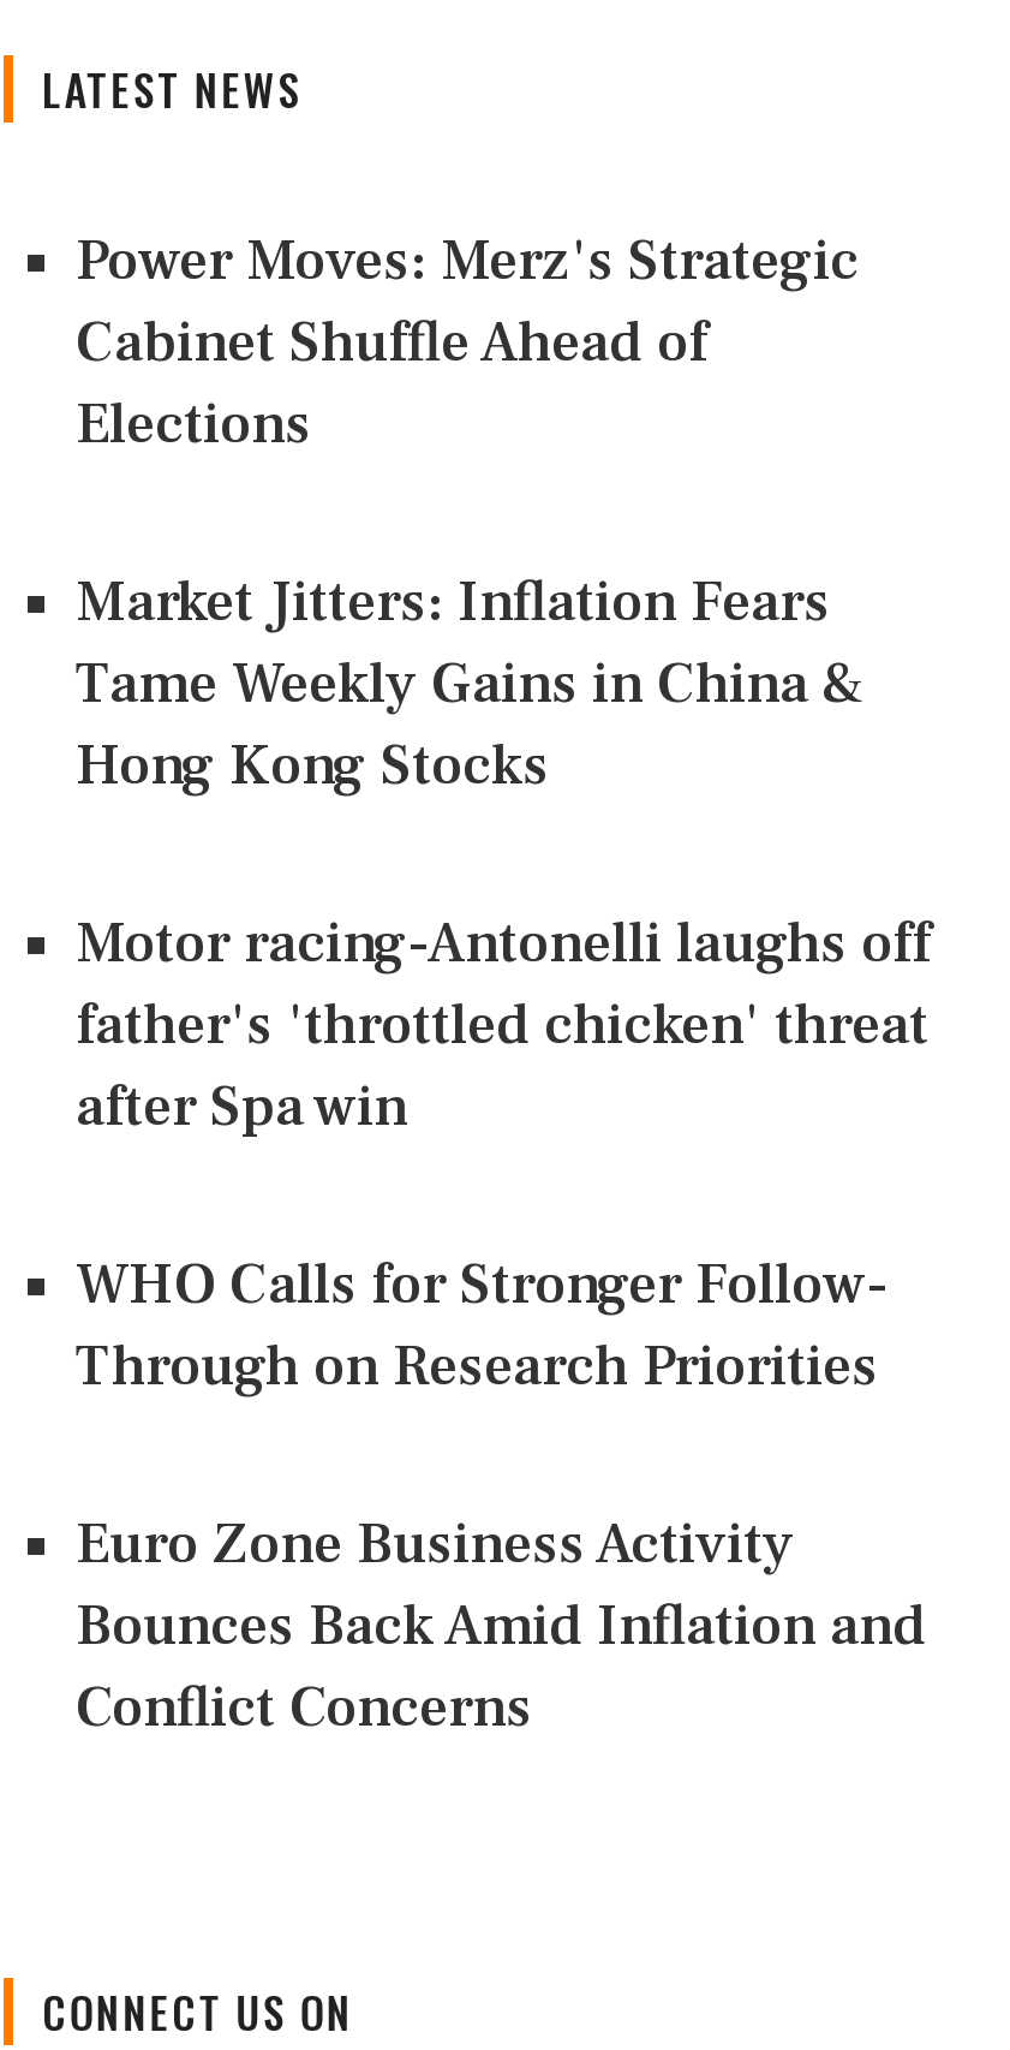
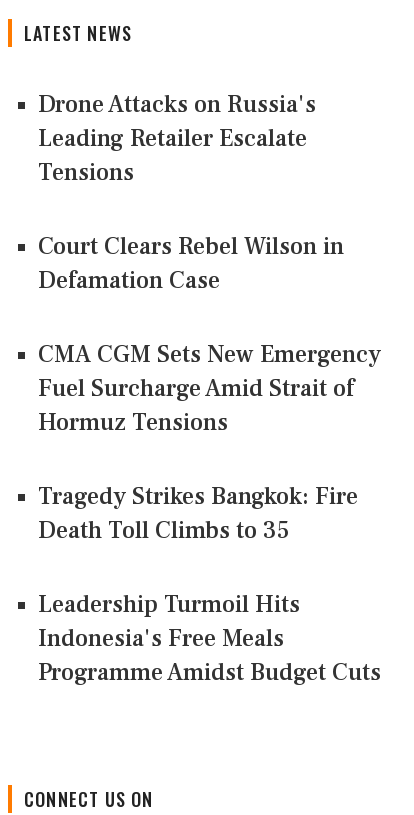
[76,224,859,462] Power Moves: Merz's Strategic | Cabinet Shuffle Ahead of | Elections -> [38,89,316,188] Drone Attacks on Russia's | Leading Retailer Escalate | Tensions
[76,565,866,803] Market Jitters: Inflation Fears | Tame Weekly Gains in China & | Hong Kong Stocks -> [38,231,344,296] Court Clears Rebel Wilson in | Defamation Case
[76,907,931,1144] Motor racing-Antonelli laughs off | father's 'throttled chicken' threat | after Spa win -> [38,339,381,438] CMA CGM Sets New Emergency | Fuel Surcharge Amid Strait of | Hormuz Tensions
[76,1248,885,1404] WHO Calls for Stronger Follow- | Through on Research Priorities -> [38,481,358,546] Tragedy Strikes Bangkok: Fire | Death Toll Climbs to 35
[76,1507,926,1745] Euro Zone Business Activity | Bounces Back Amid Inflation and | Conflict Concerns -> [38,589,381,688] Leadership Turmoil Hits | Indonesia's Free Meals | Programme Amidst Budget Cuts

